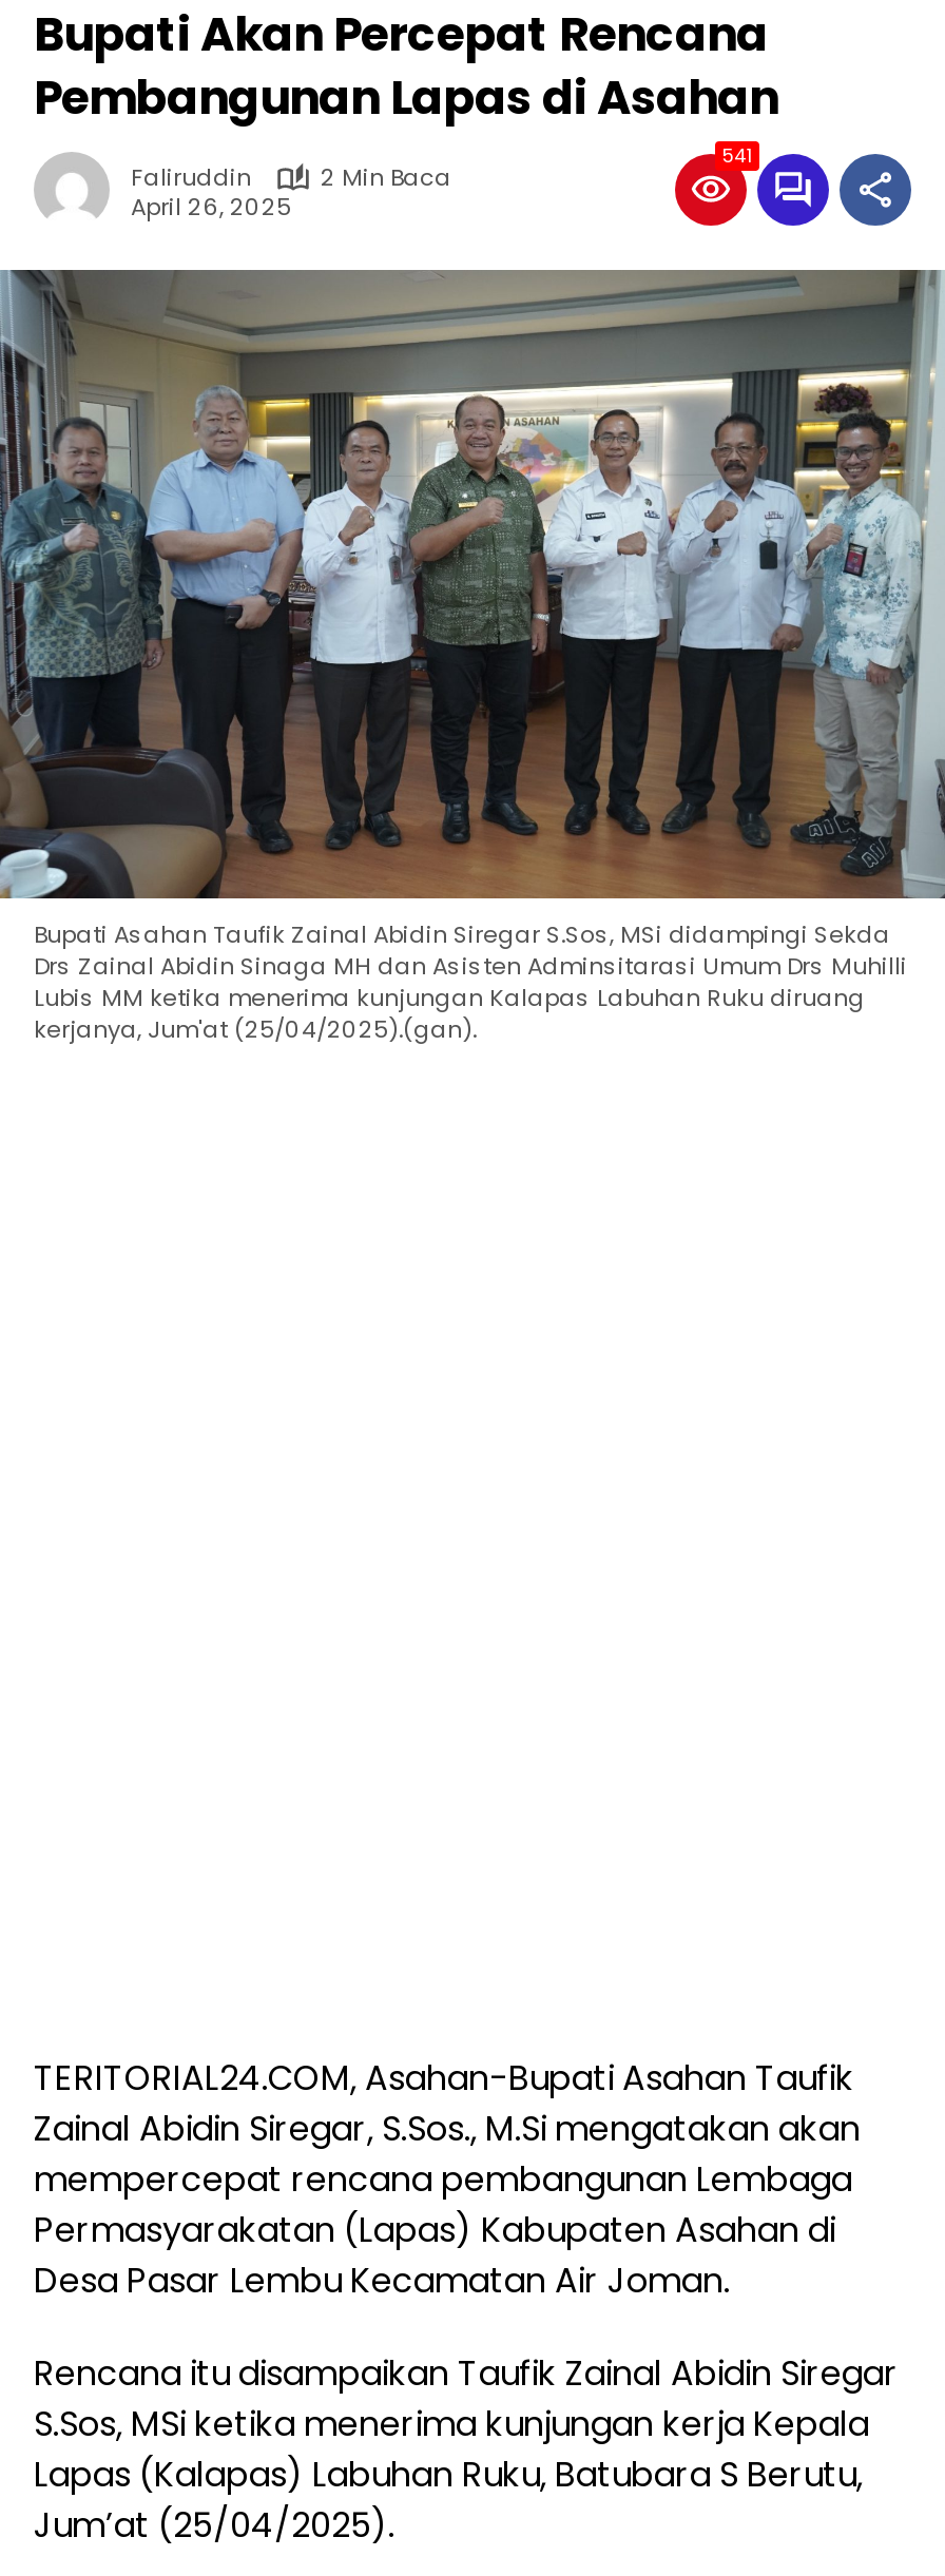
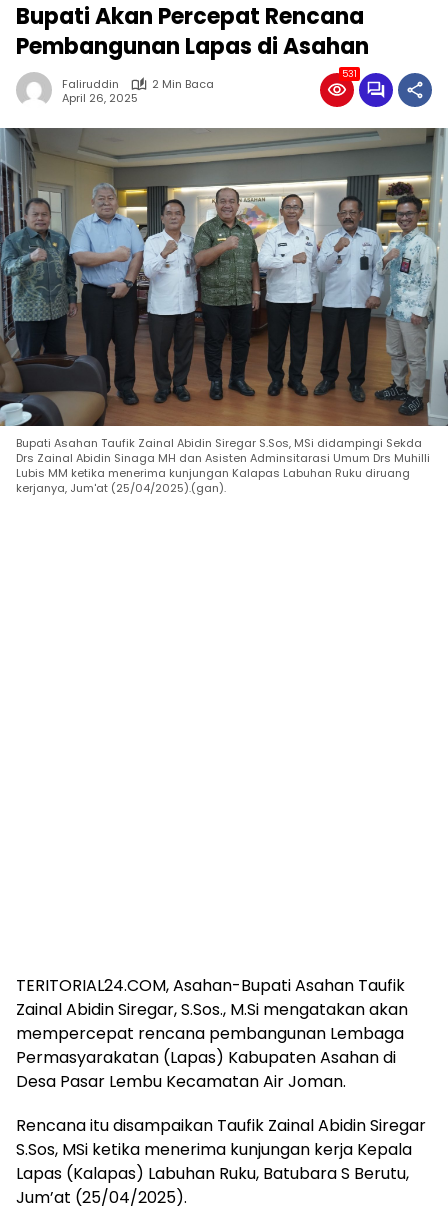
[721,143,753,169] 541 -> [342,68,357,80] 531

